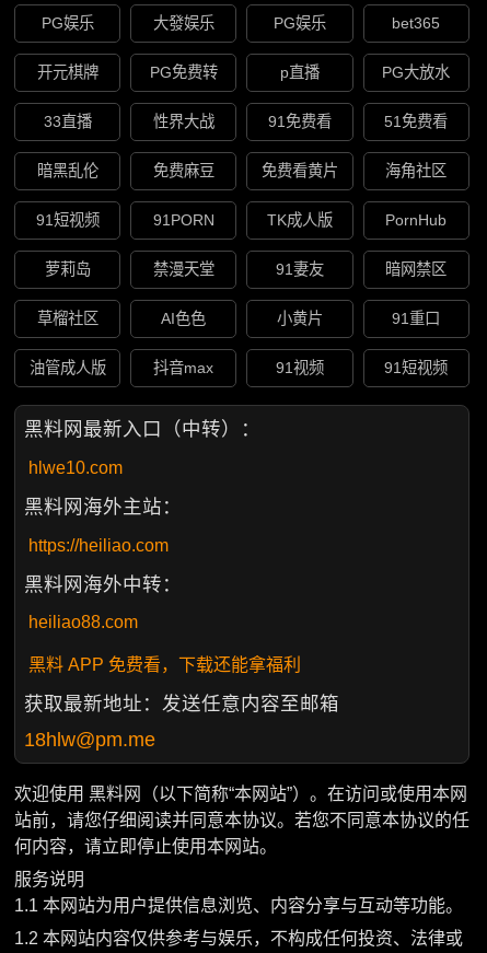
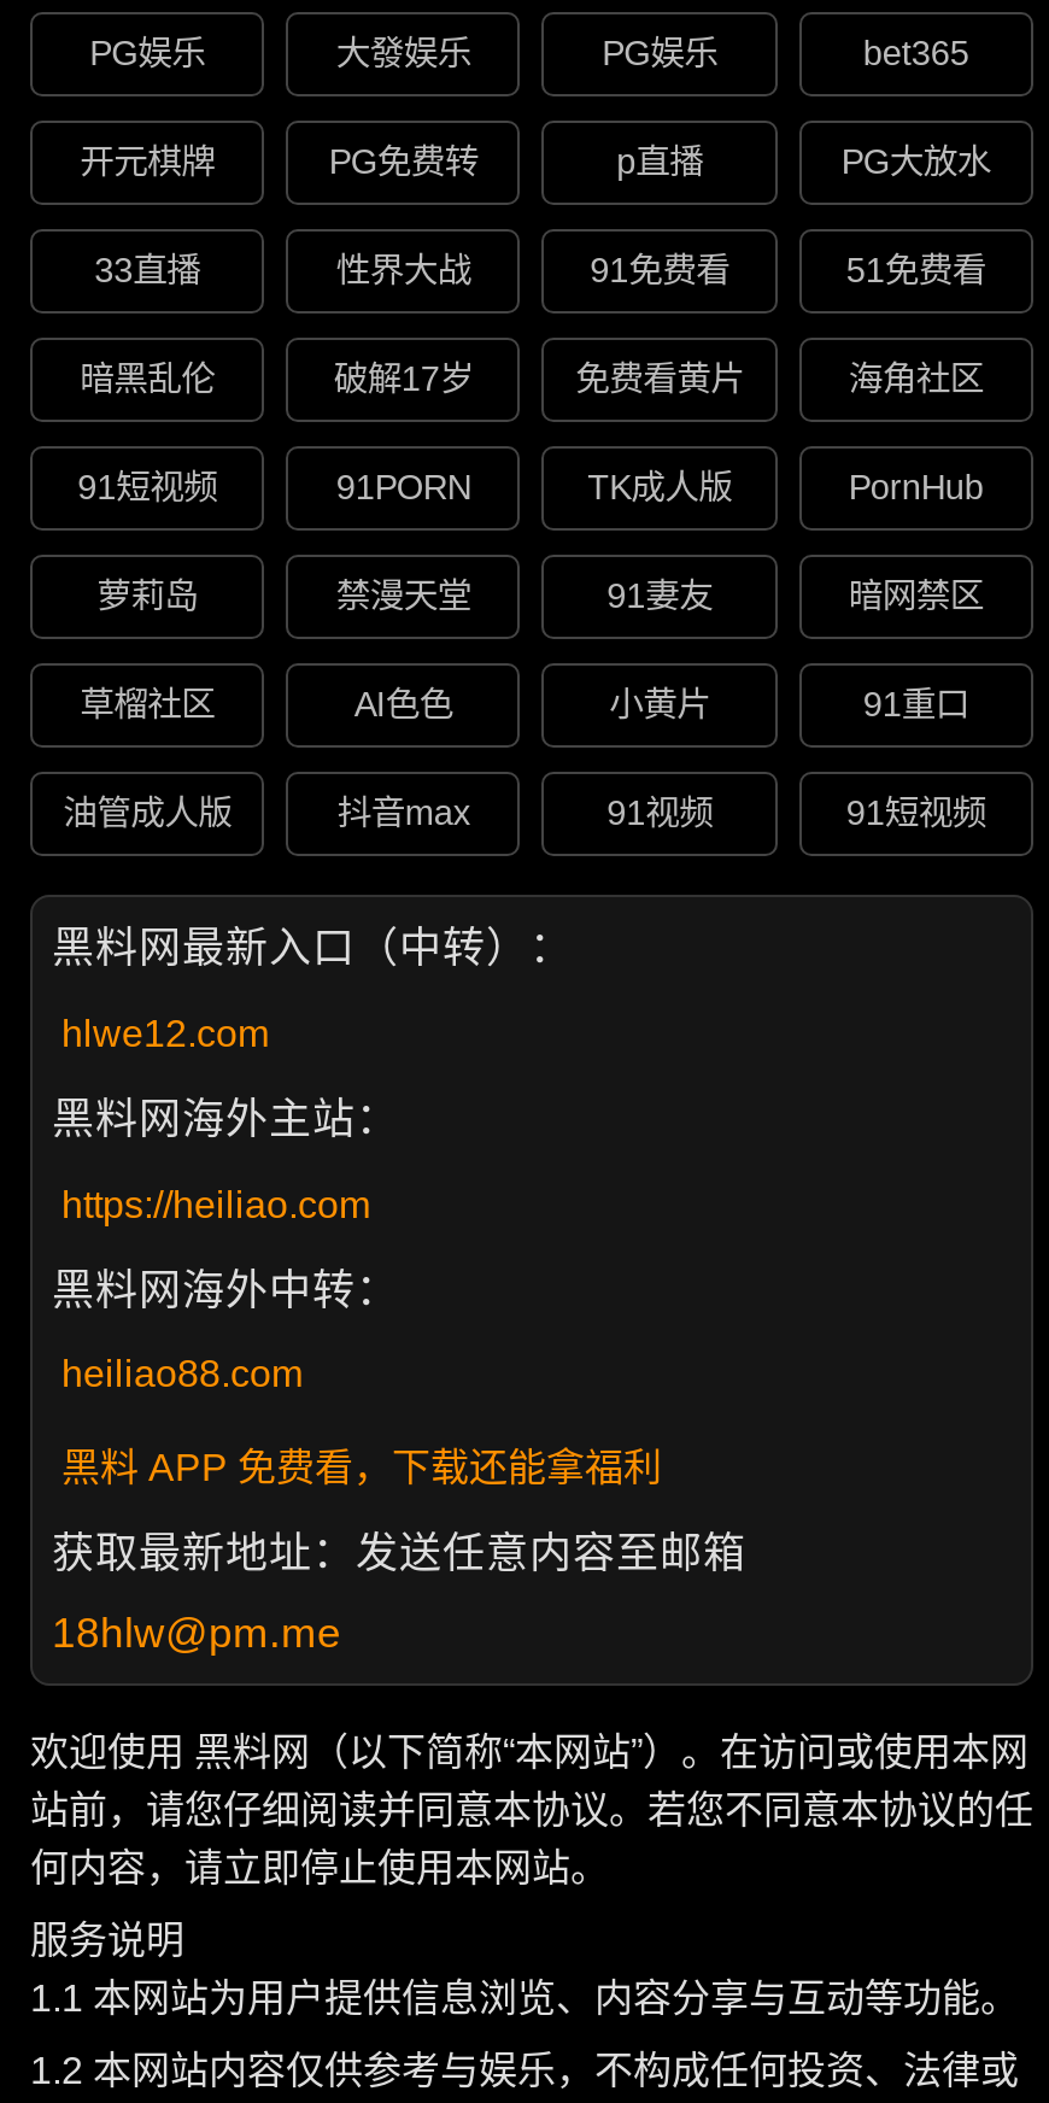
[153,162,214,180] 免费麻豆 -> [334,360,473,399] 破解17岁
[28,458,123,477] hlwe10.com -> [61,1012,269,1053] hlwe12.com

